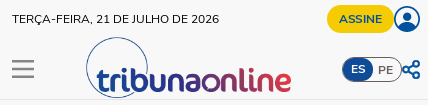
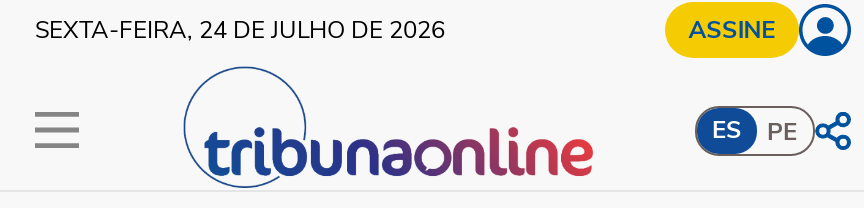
[12,11,219,27] TERÇA-FEIRA, 21 DE JULHO DE 2026 -> [35,14,445,46] SEXTA-FEIRA, 24 DE JULHO DE 2026

